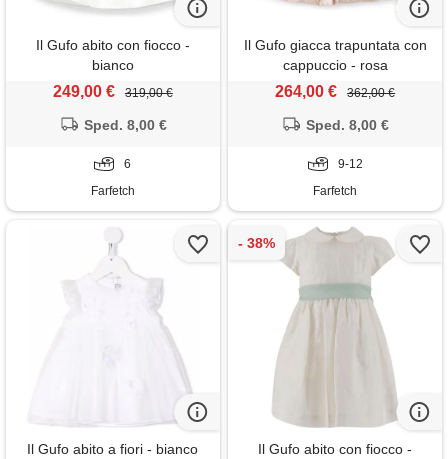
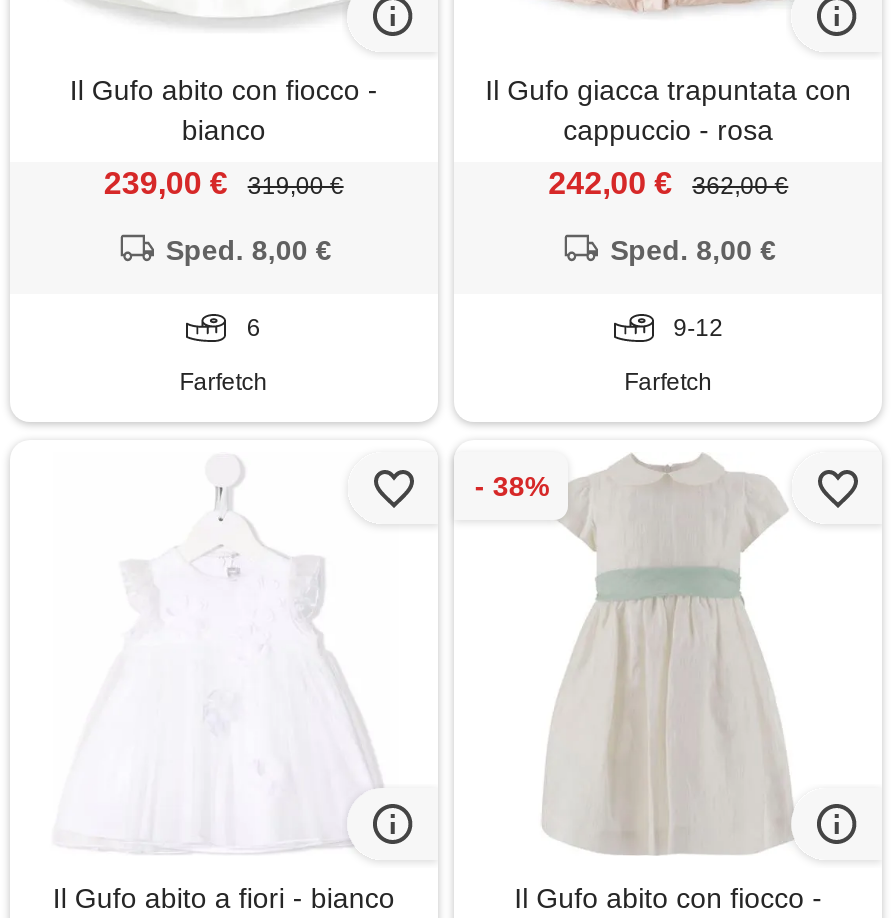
[53,83,115,100] 249,00 € -> [104,167,228,201] 239,00 €
[275,83,337,100] 264,00 € -> [548,167,672,201] 242,00 €

